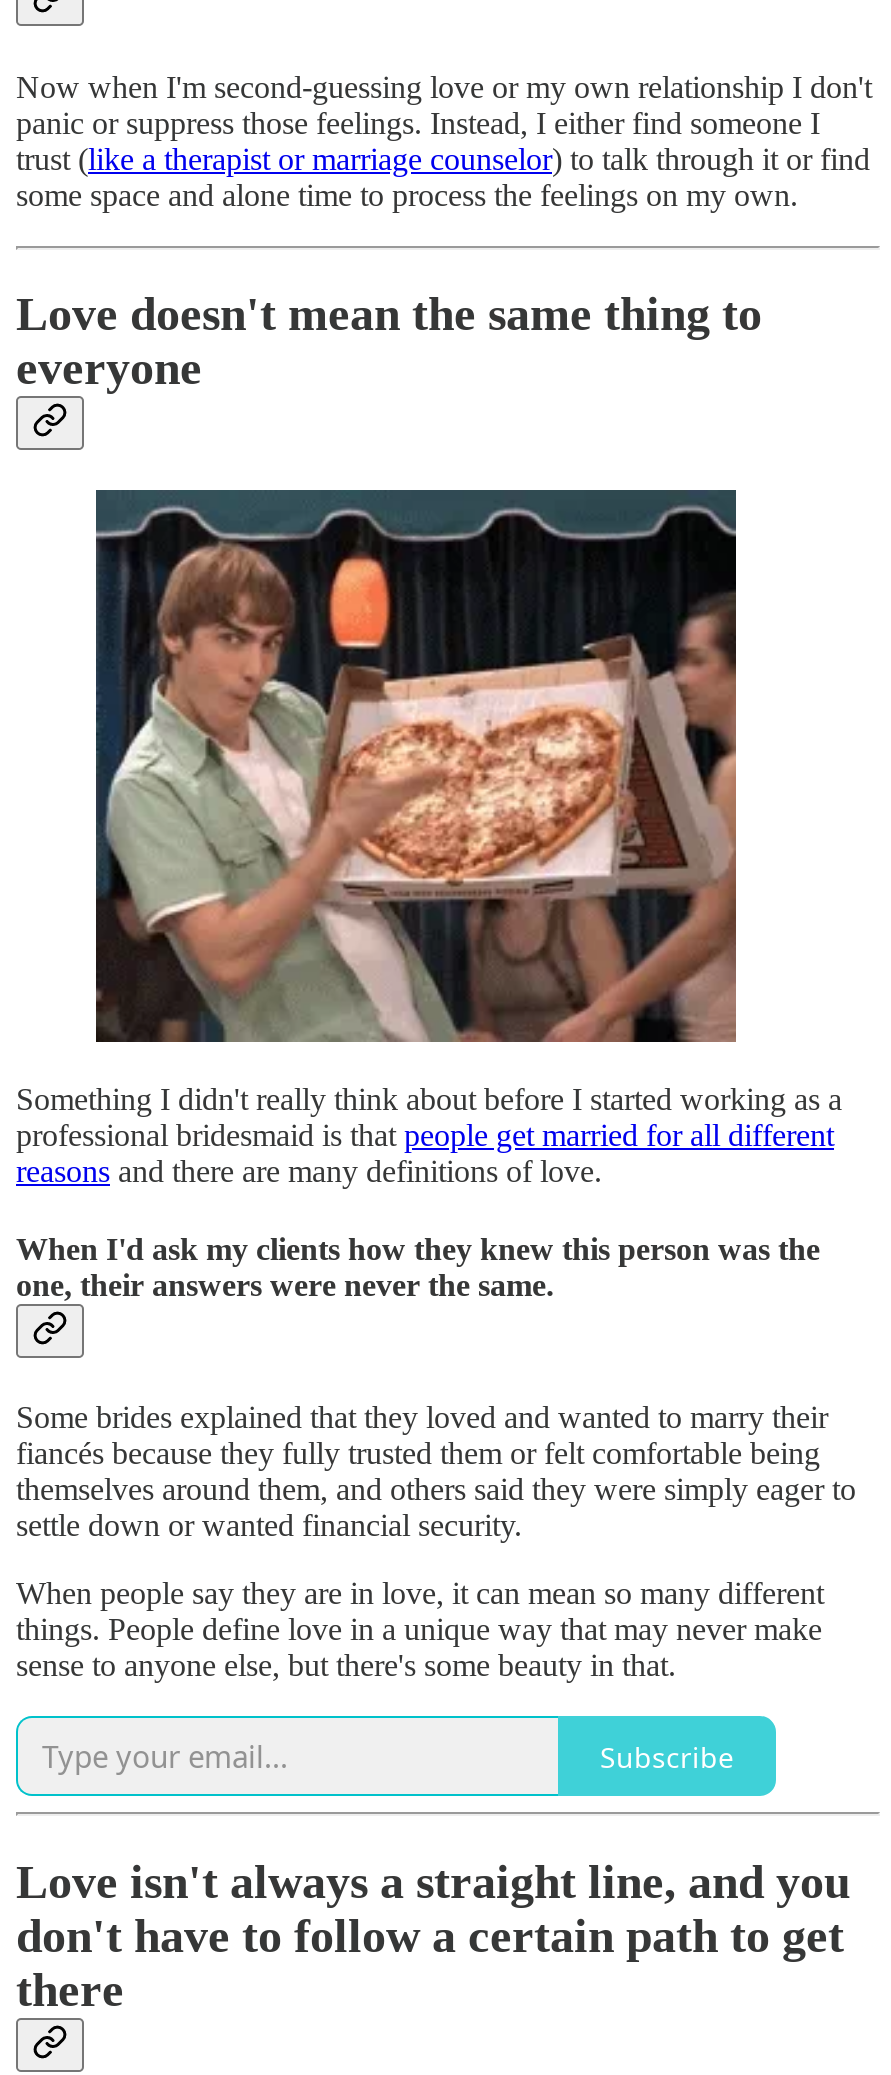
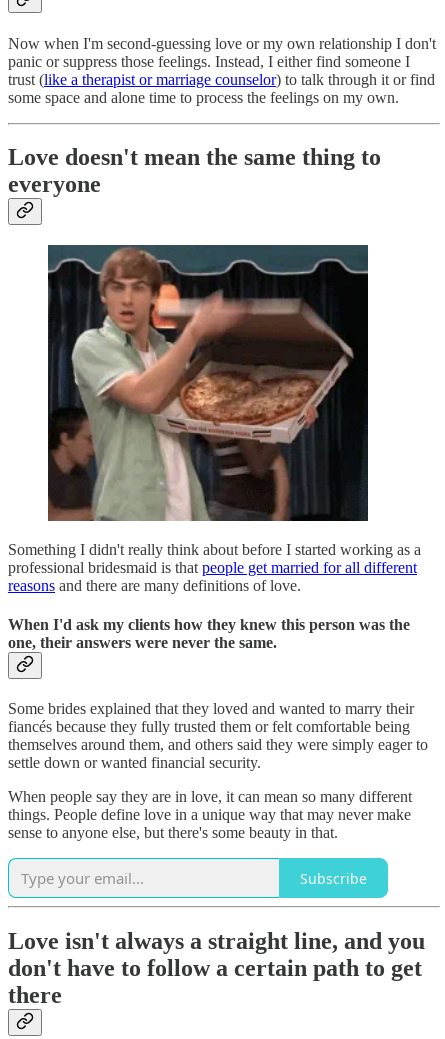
[96,494,738,1044] [image] -> [48,247,369,522] [image]

